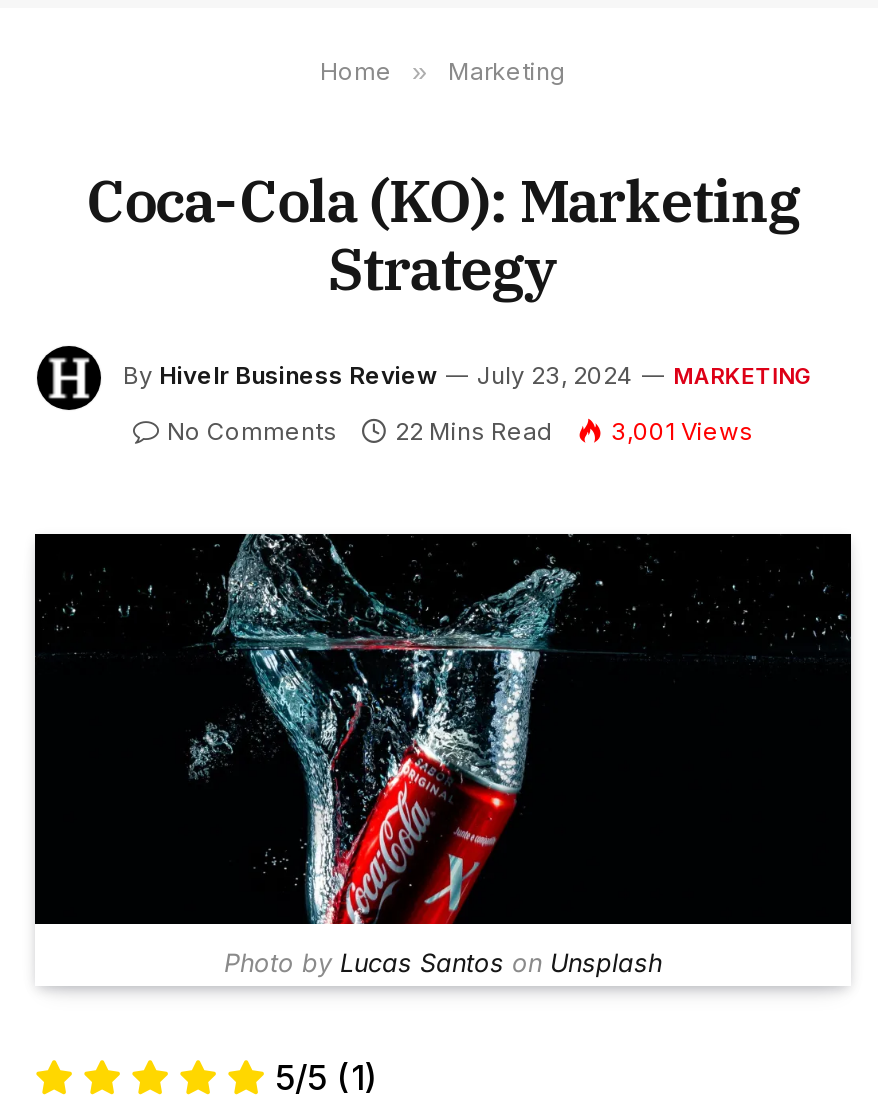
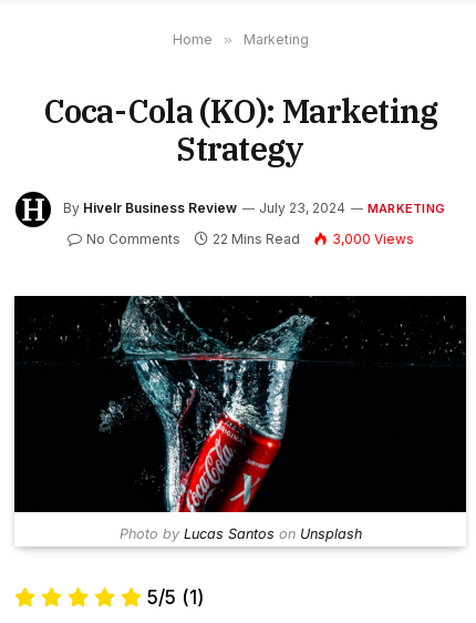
[167,416,753,446] No Comments 22 Mins Read 3,001 Views -> [86,231,413,247] No Comments 22 Mins Read 3,000 Views

